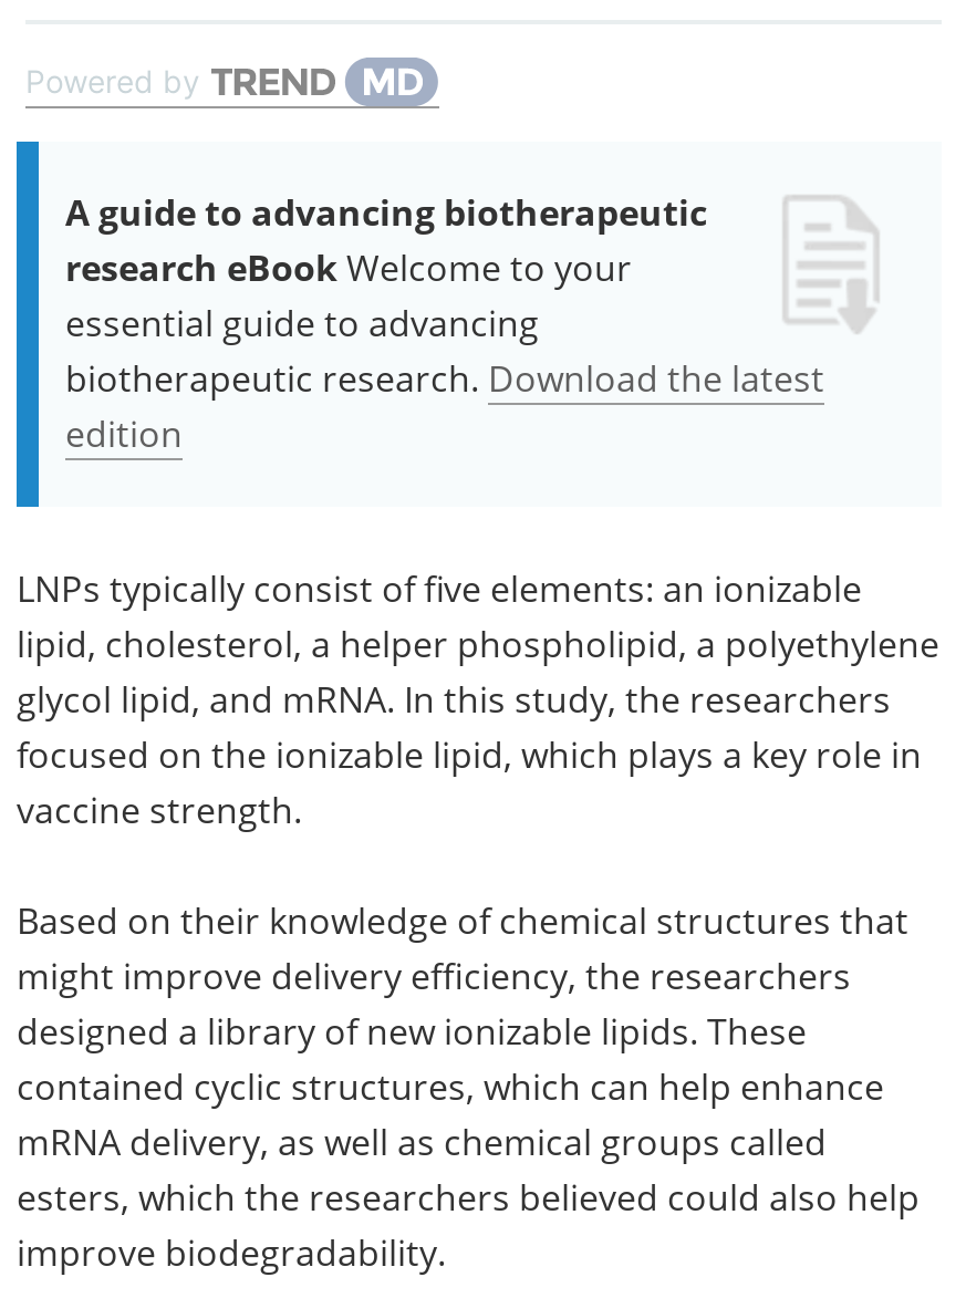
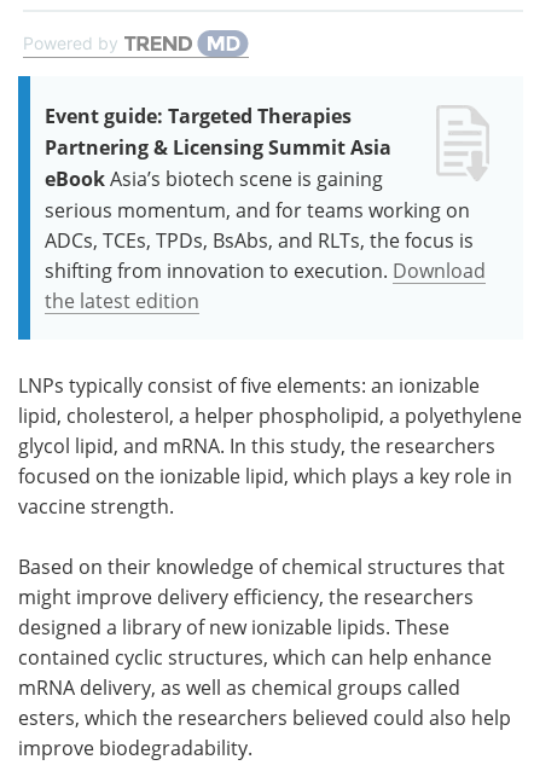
[65,188,824,458] A guide to advancing biotherapeutic | research eBook Welcome to your | essential guide to advancing | biotherapeutic research. Download the latest | edition -> [45,103,486,313] Event guide: Targeted Therapies | Partnering & Licensing Summit Asia | eBook Asia’s biotech scene is gaining | serious momentum, and for teams working on | ADCs, TCEs, TPDs, BsAbs, and RLTs, the focus is | shifting from innovation to execution. Download | the latest edition

